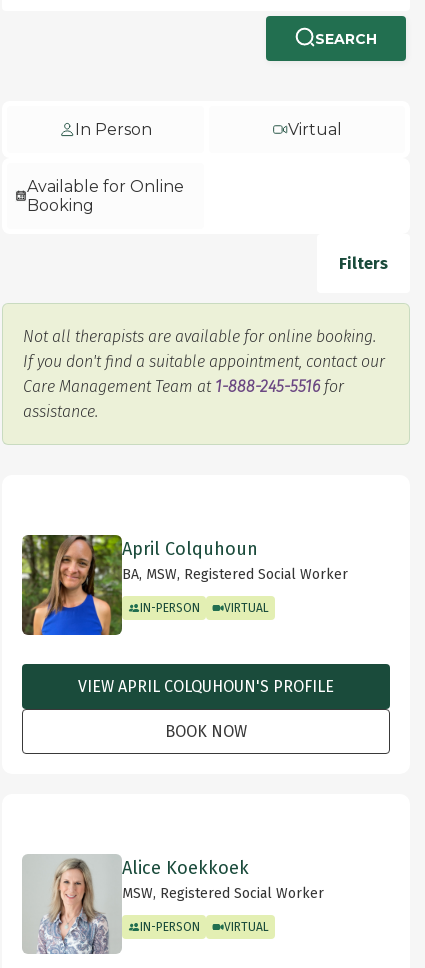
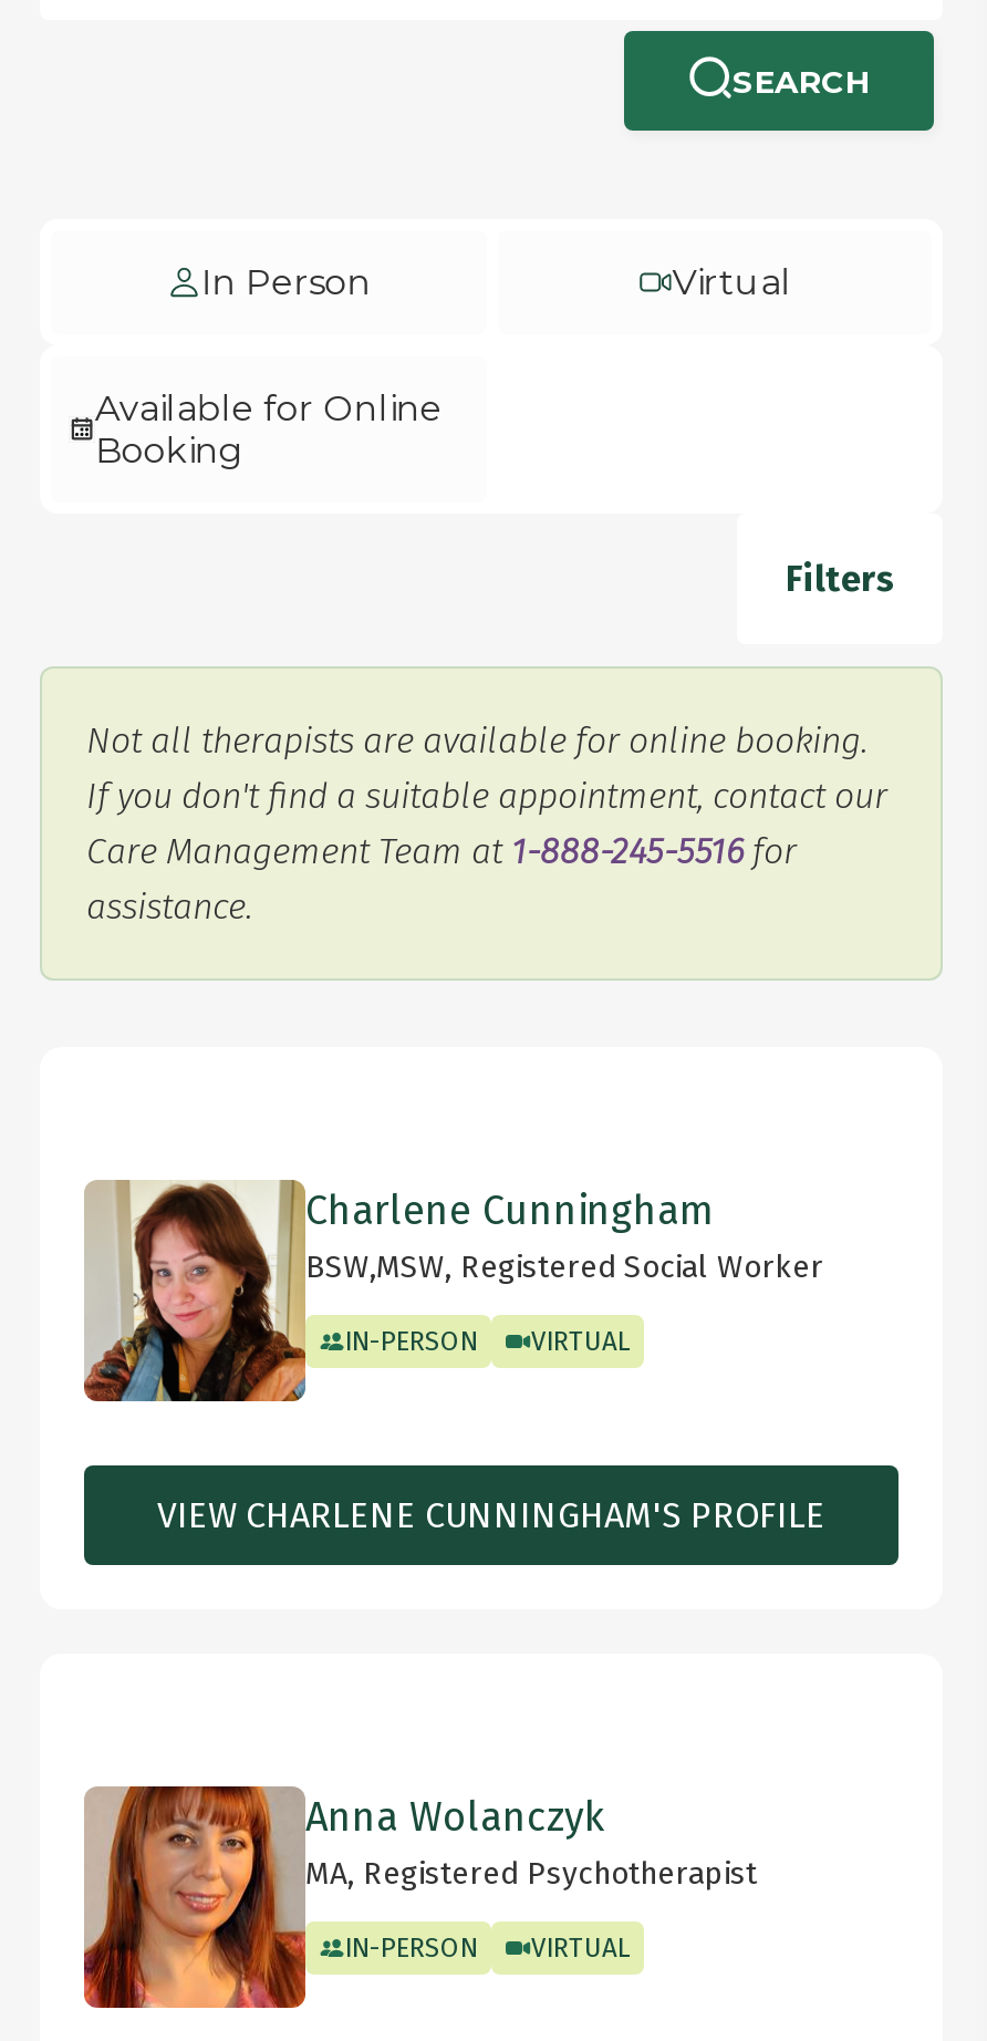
[22,534,348,636] [image] | April Colquhoun | BA, MSW, Registered Social Worker -> [82,1180,823,1403] [image] | Charlene Cunningham | BSW,MSW, Registered Social Worker
[78,677,334,741] VIEW APRIL COLQUHOUN'S PROFILE | BOOK NOW -> [157,1494,825,1536] VIEW CHARLENE CUNNINGHAM'S PROFILE
[22,854,324,955] [image] | Alice Koekkoek | MSW, Registered Social Worker -> [82,1784,757,2010] [image] | Anna Wolanczyk | MA, Registered Psychotherapist

